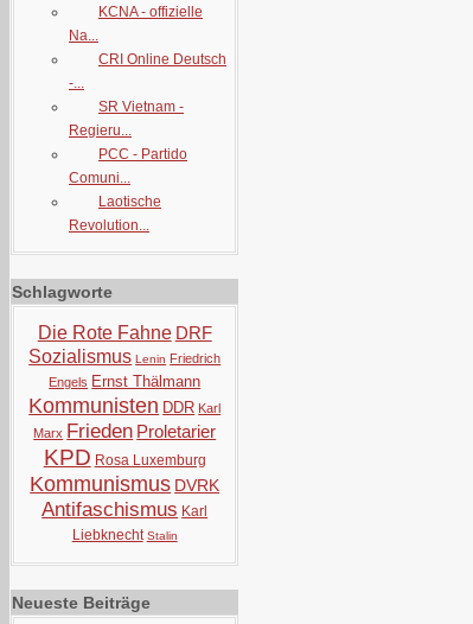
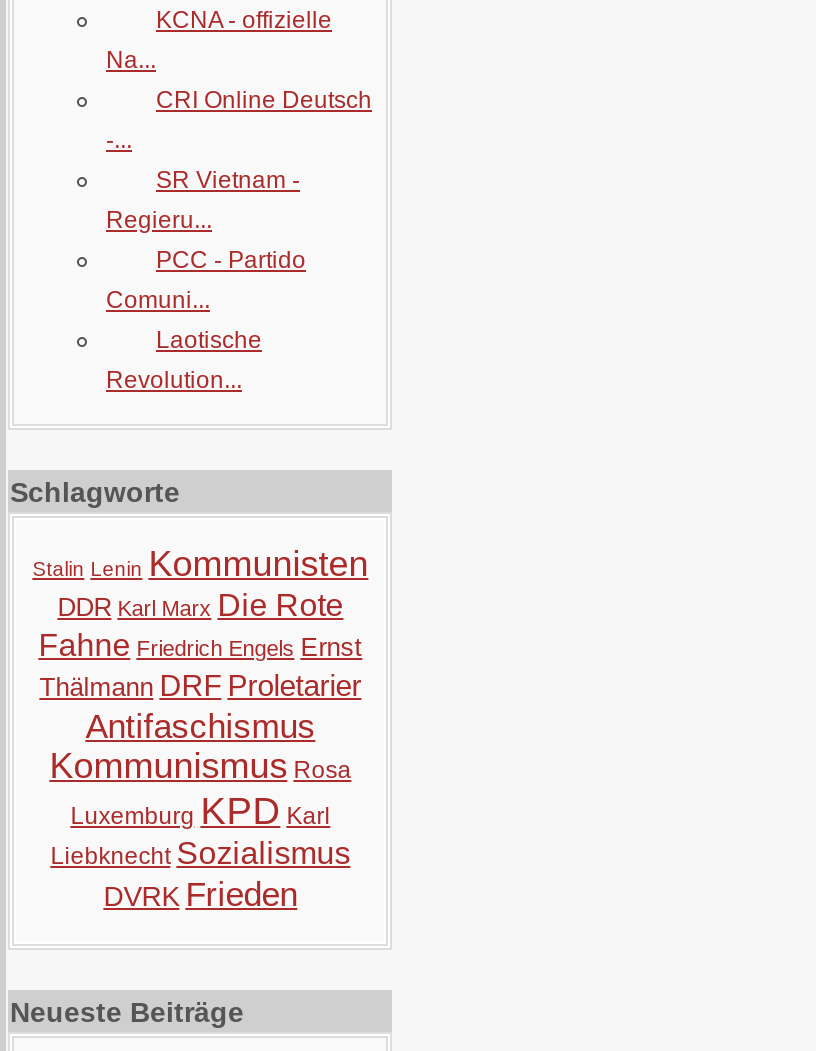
[29,323,221,543] Die Rote Fahne DRF | Sozialismus Lenin Friedrich | Engels Ernst Thälmann | Kommunisten DDR Karl | Marx Frieden Proletarier | KPD Rosa Luxemburg | Kommunismus DVRK | Antifaschismus Karl | Liebknecht Stalin -> [32,544,368,914] Stalin Lenin Kommunisten | DDR Karl Marx Die Rote | Fahne Friedrich Engels Ernst | Thälmann DRF Proletarier | Antifaschismus | Kommunismus Rosa | Luxemburg KPD Karl | Liebknecht Sozialismus | DVRK Frieden

